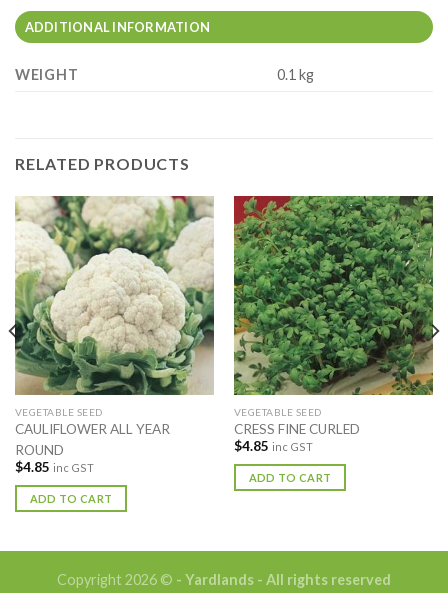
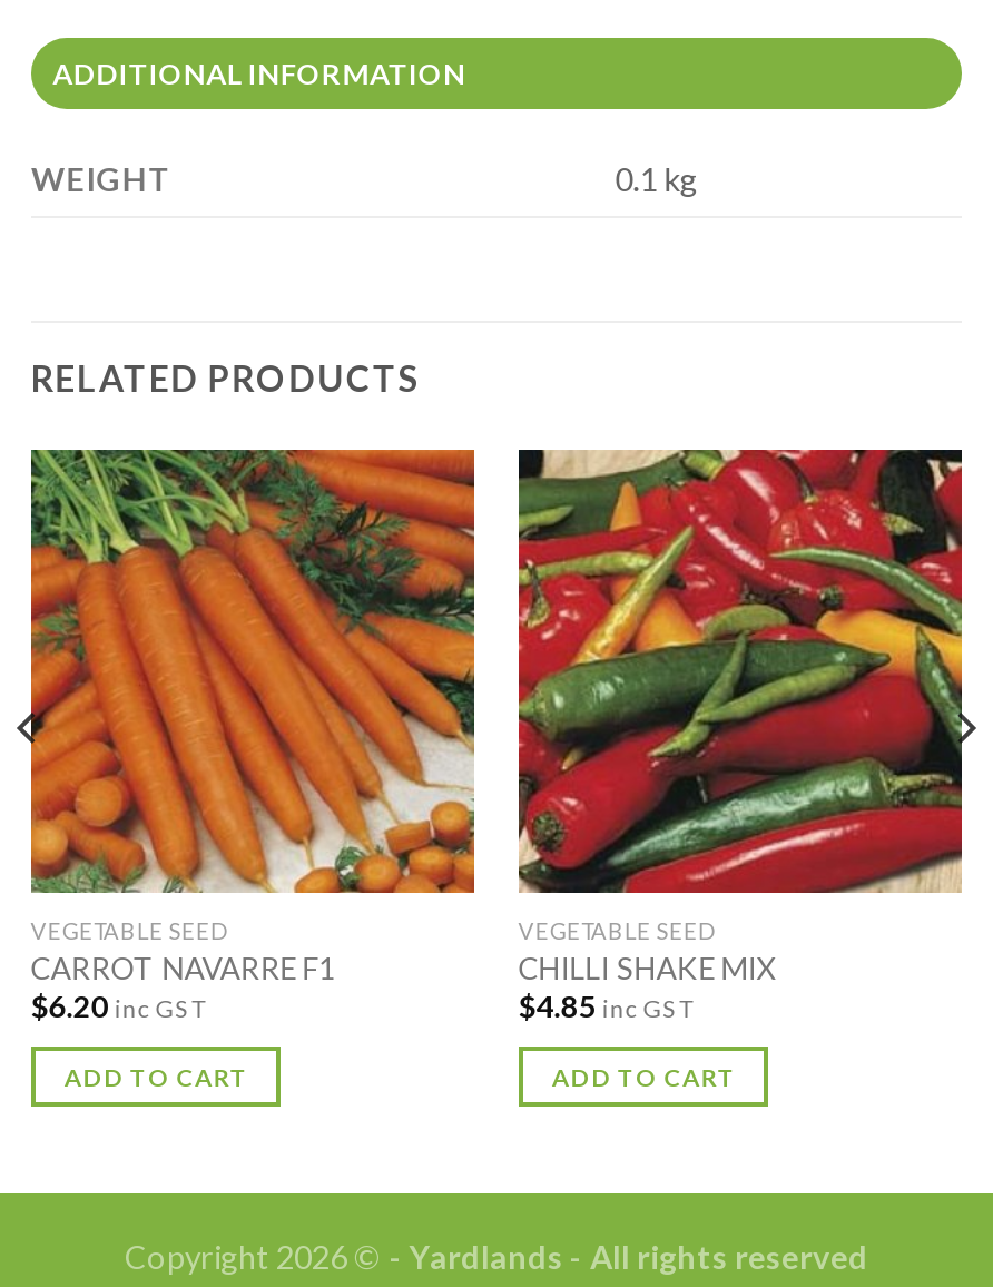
[8,195,215,475] [image] | CAULIFLOWER ALL YEAR | ROUND | $4.85 inc GST -> [16,448,476,1024] [image] | CARROT NAVARRE F1 | $6.20 inc GST
[233,195,440,437] [image] | CRESS FINE CURLED -> [517,448,977,986] [image] | CHILLI SHAKE MIX

